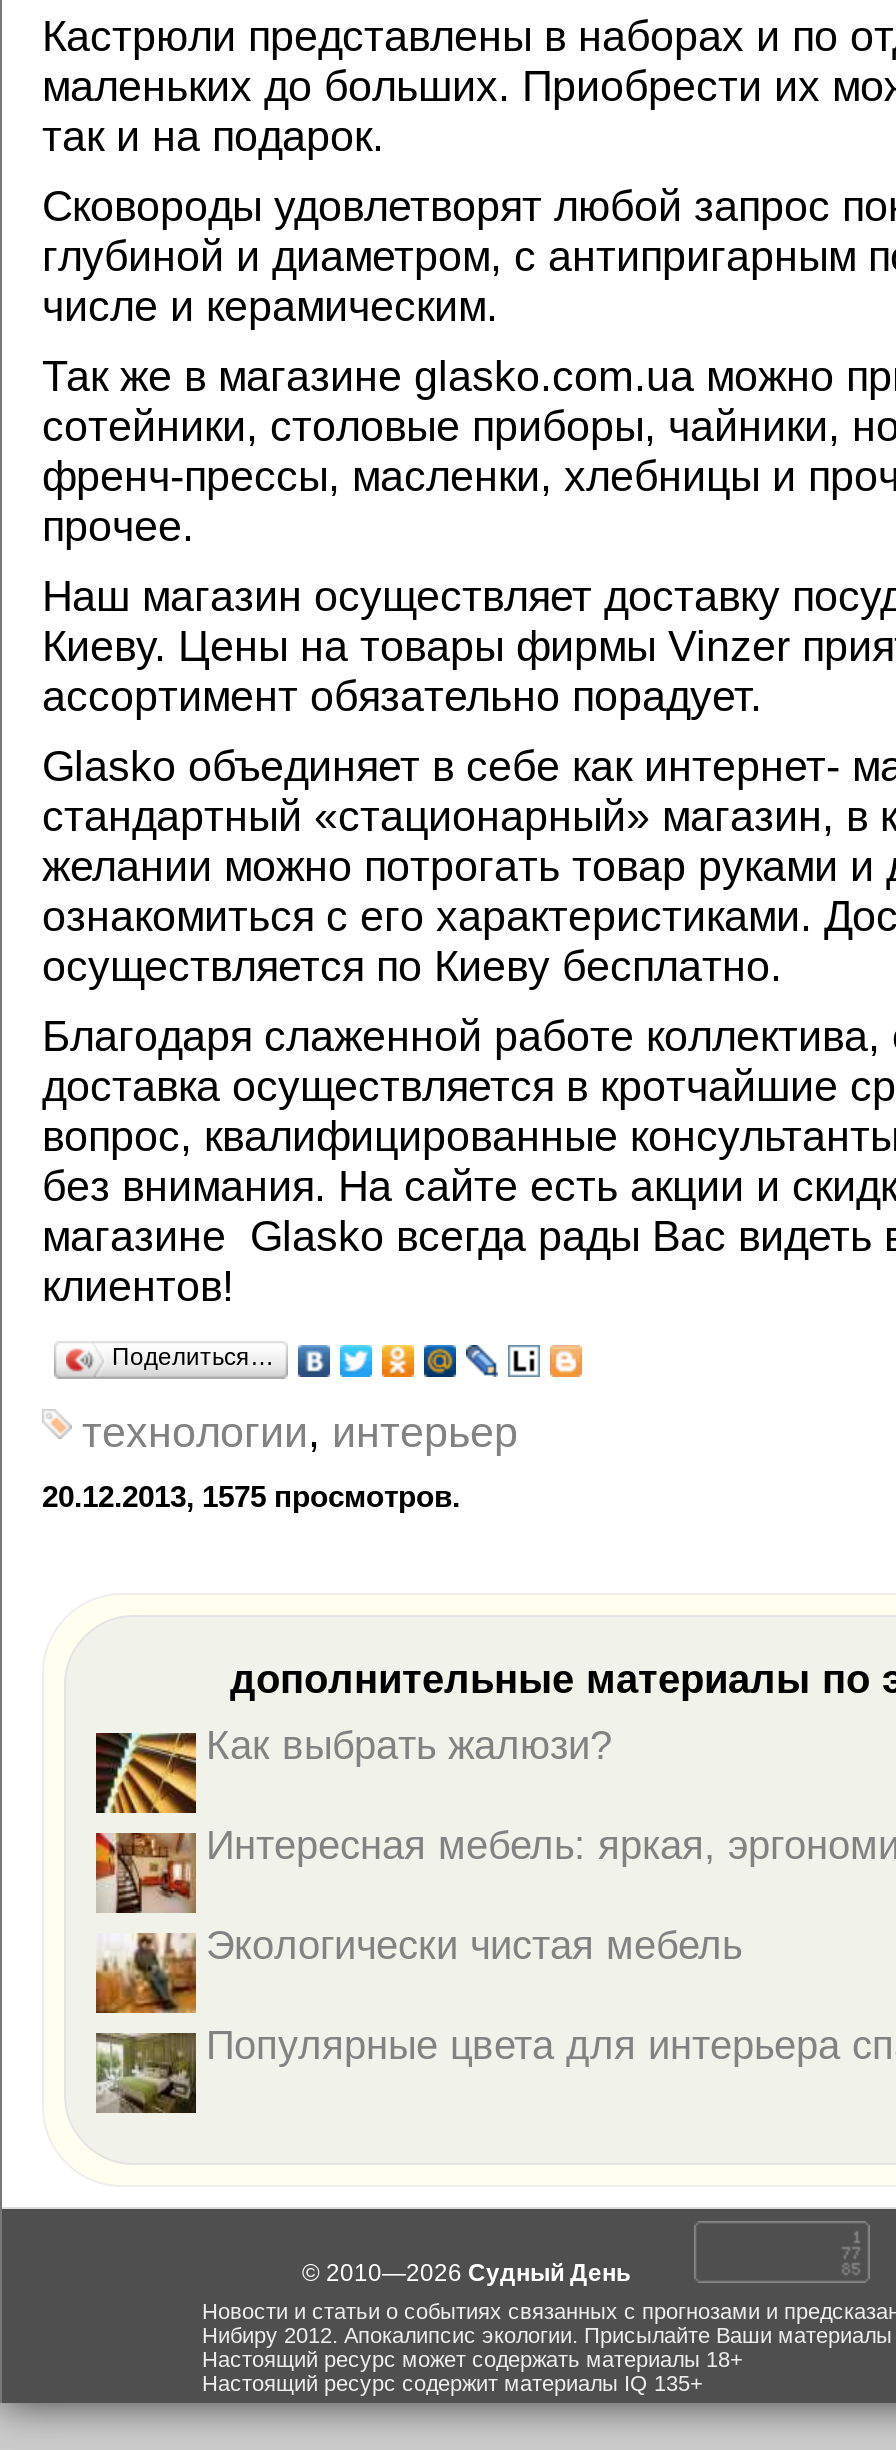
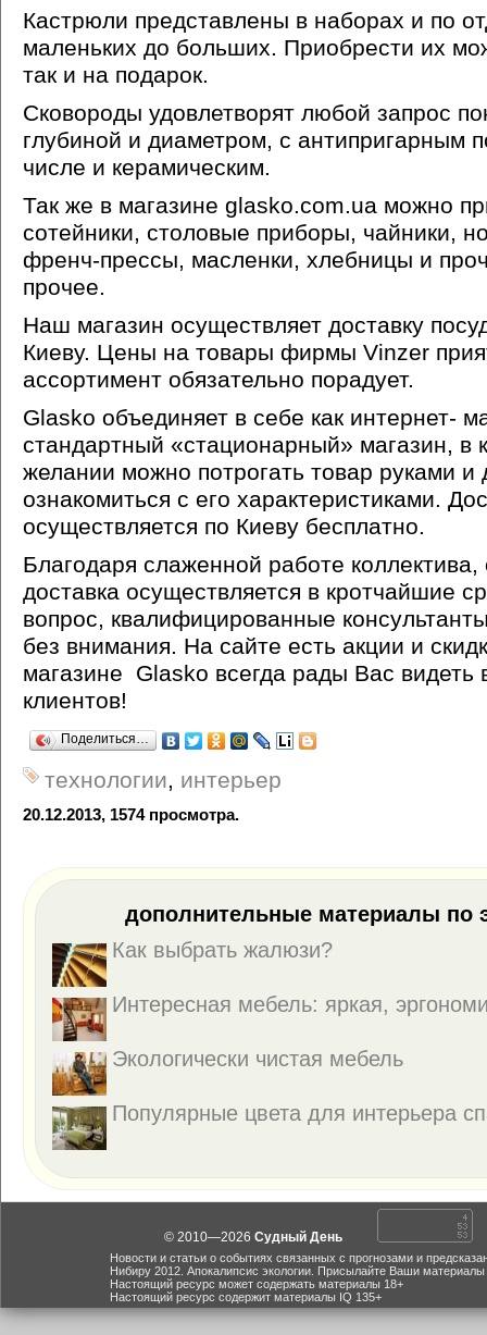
[42,1479,460,1513] 20.12.2013, 1575 просмотров. -> [23,805,239,824] 20.12.2013, 1574 просмотра.

